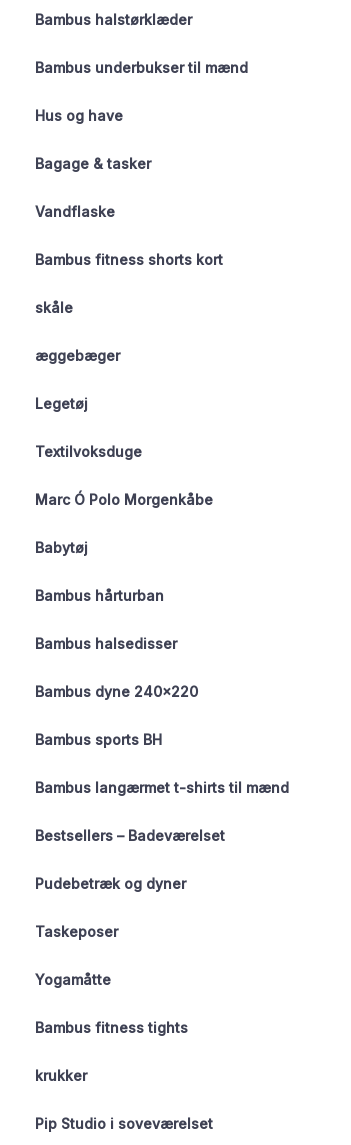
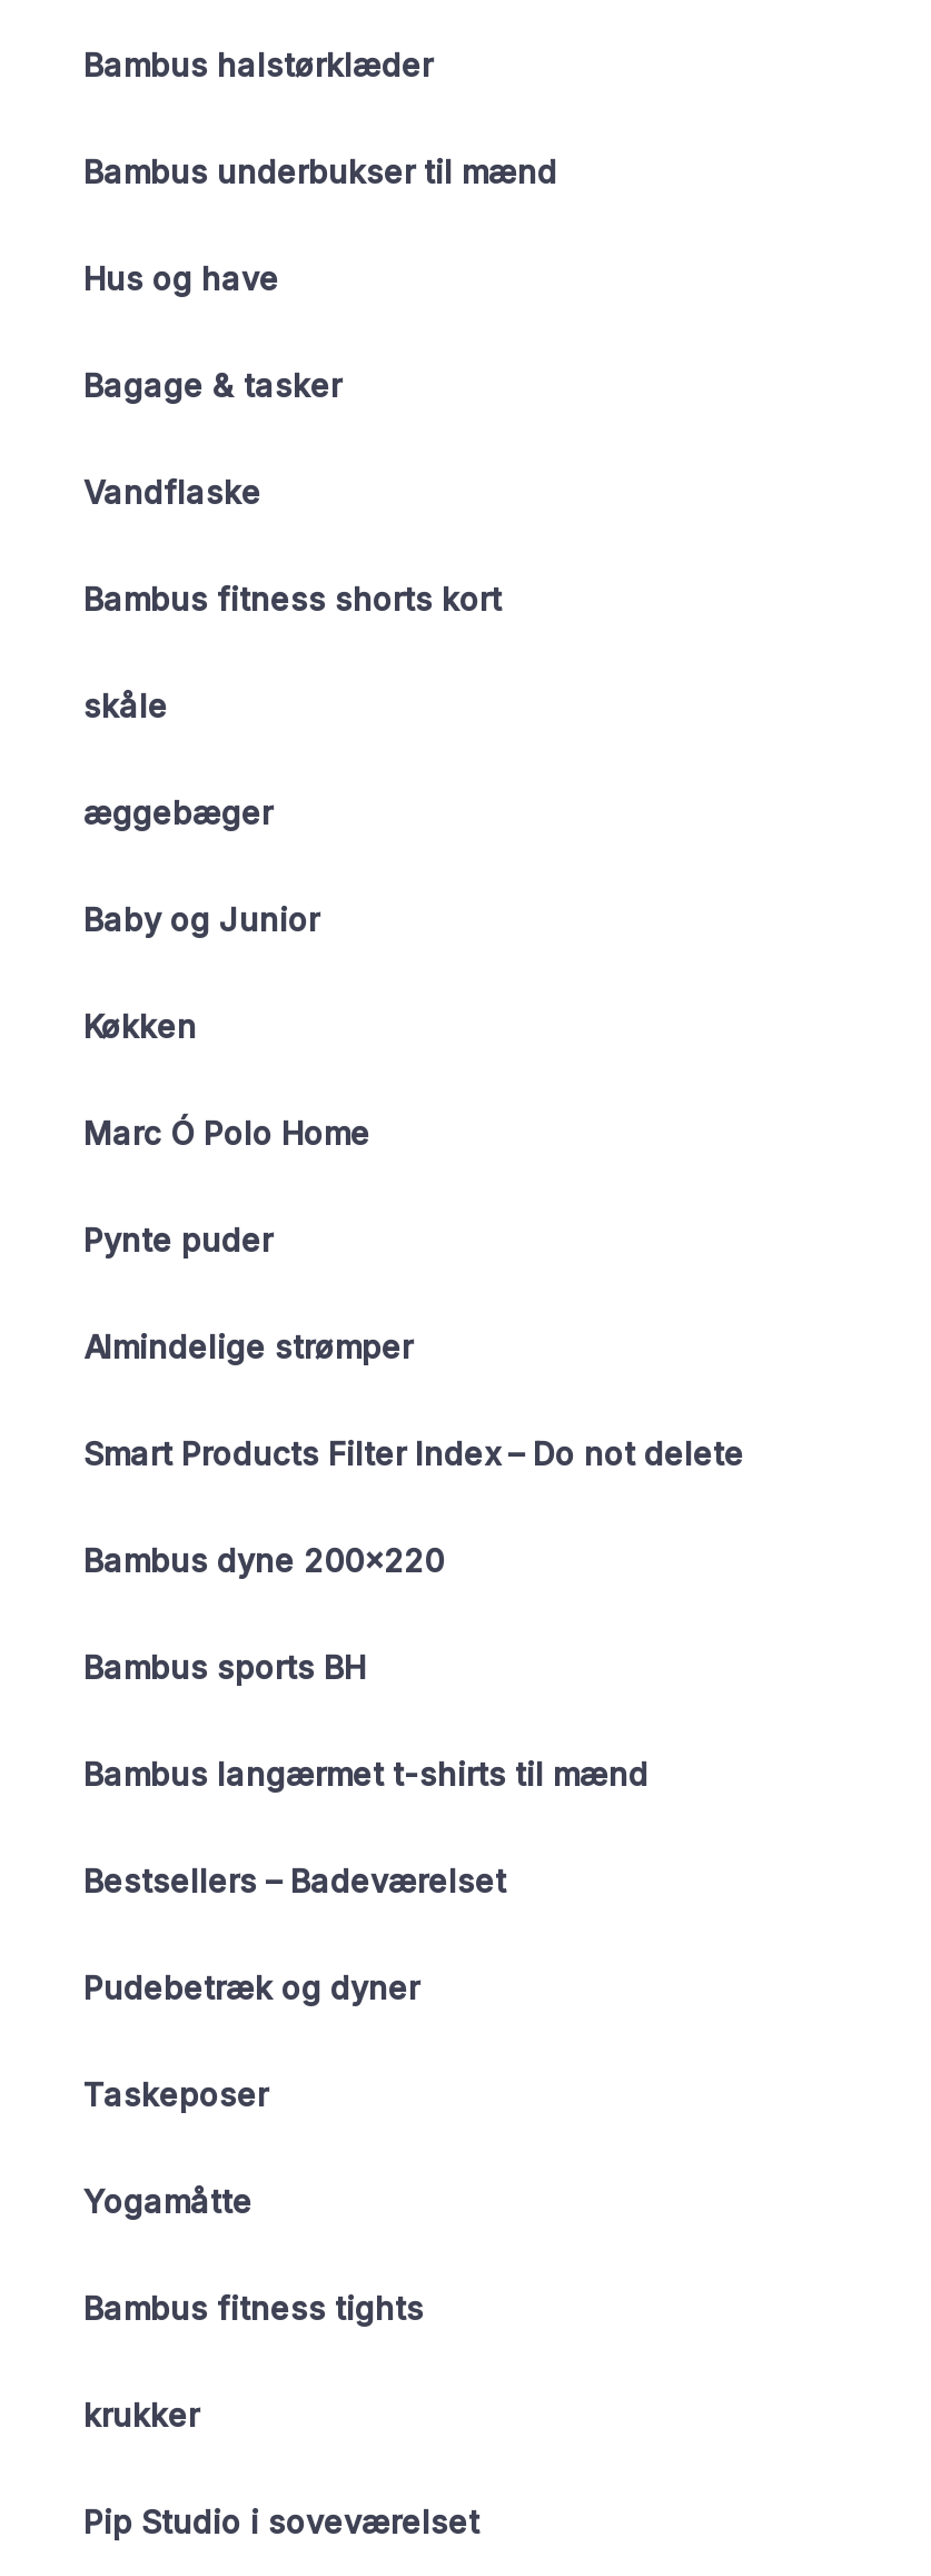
[35,395,88,412] Legetøj -> [83,900,319,938] Baby og Junior
[35,443,142,460] Textilvoksduge -> [83,1007,197,1045] Køkken
[35,491,213,508] Marc Ó Polo Morgenkåbe -> [83,1114,370,1152] Marc Ó Polo Home
[35,539,88,556] Babytøj -> [83,1221,273,1259] Pynte puder
[35,587,164,604] Bambus hårturban -> [83,1328,413,1366] Almindelige strømper
[35,635,177,652] Bambus halsedisser -> [83,1435,744,1472] Smart Products Filter Index – Do not delete
[35,683,198,700] Bambus dyne 240×220 -> [83,1541,444,1579] Bambus dyne 200×220

